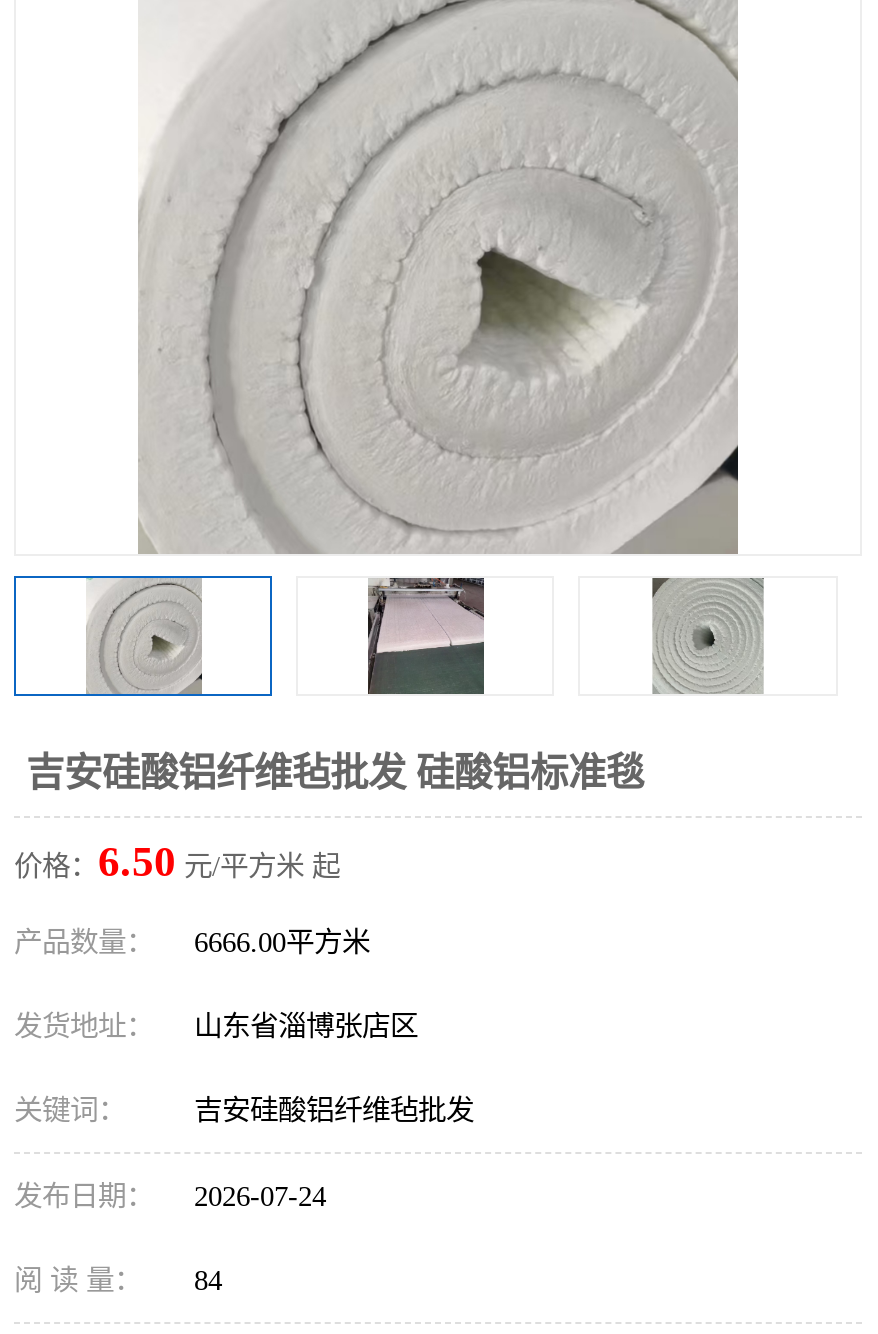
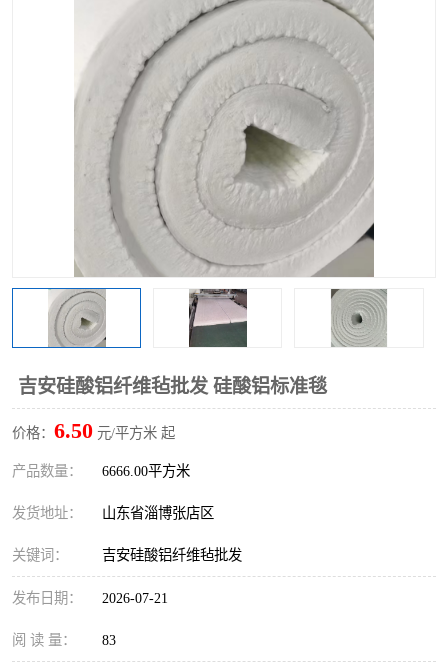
[14,1180,326,1212] 发布日期： 2026-07-24 -> [12,590,168,606] 发布日期： 2026-07-21
[14,1264,222,1296] 阅 读 量： 84 -> [12,632,116,648] 阅 读 量： 83

